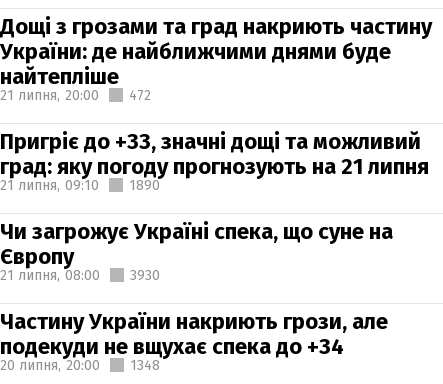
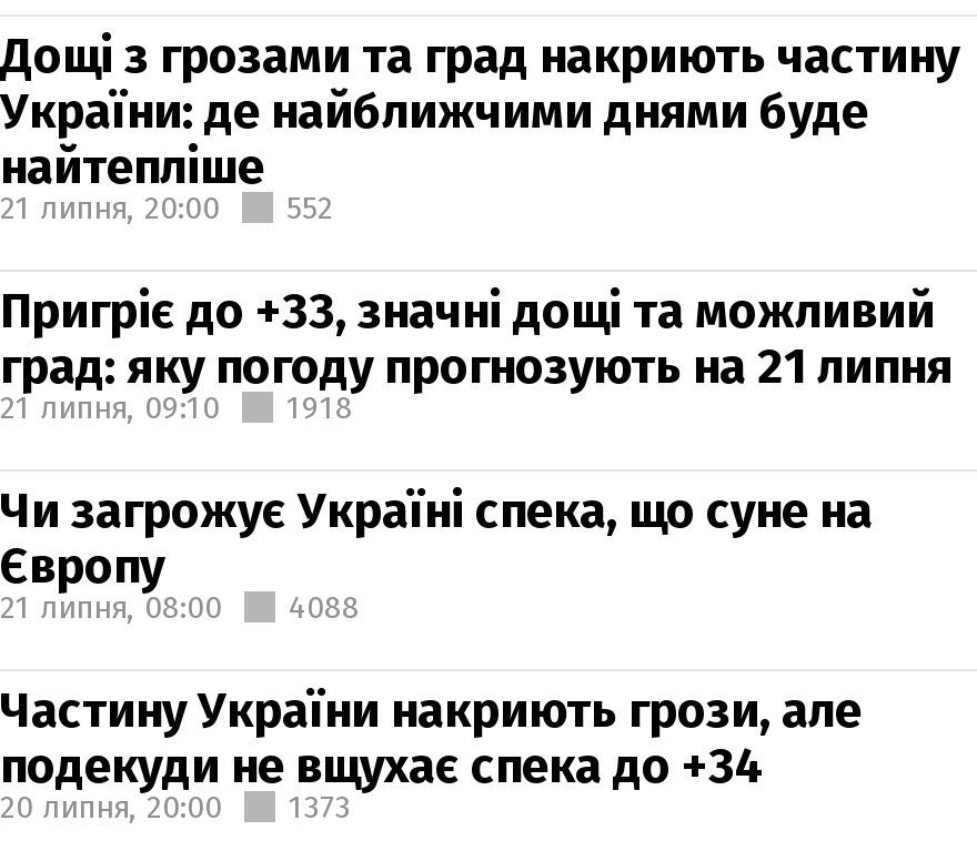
[0,86,151,103] 21 липня, 20:00 472 -> [0,189,333,226] 21 липня, 20:00 552
[129,176,160,193] 1890 -> [286,388,353,426] 1918
[0,266,160,283] 21 липня, 08:00 3930 -> [0,588,360,626] 21 липня, 08:00 4088
[0,356,160,373] 20 липня, 20:00 1348 -> [0,788,351,825] 20 липня, 20:00 1373

